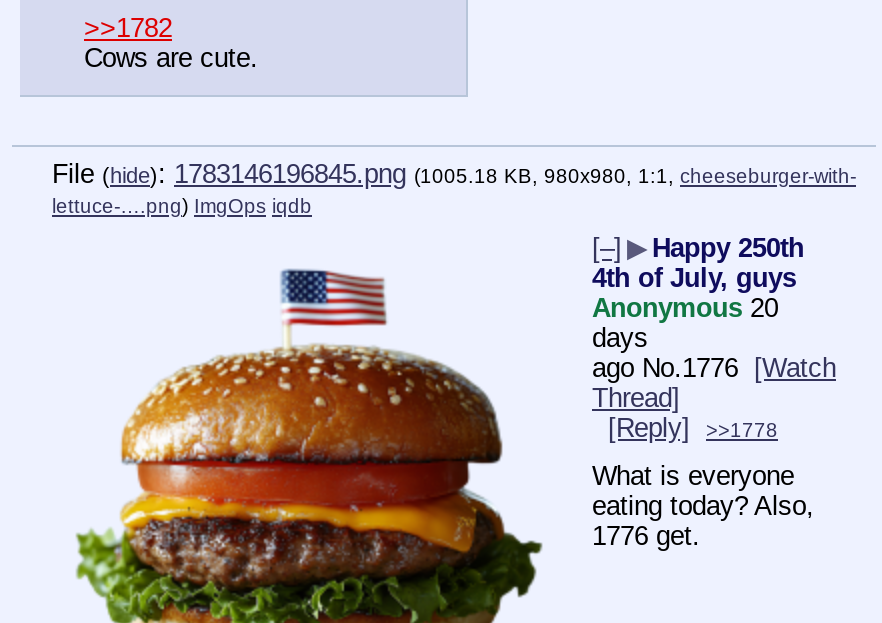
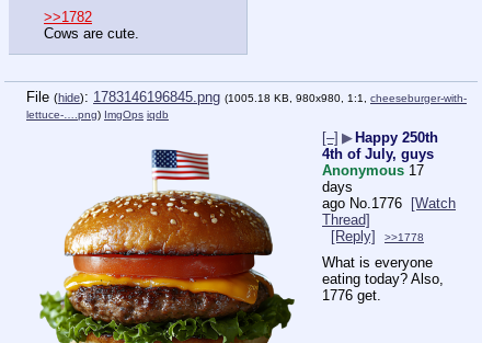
[592,293,778,323] Anonymous 20 -> [322,162,424,179] Anonymous 17

